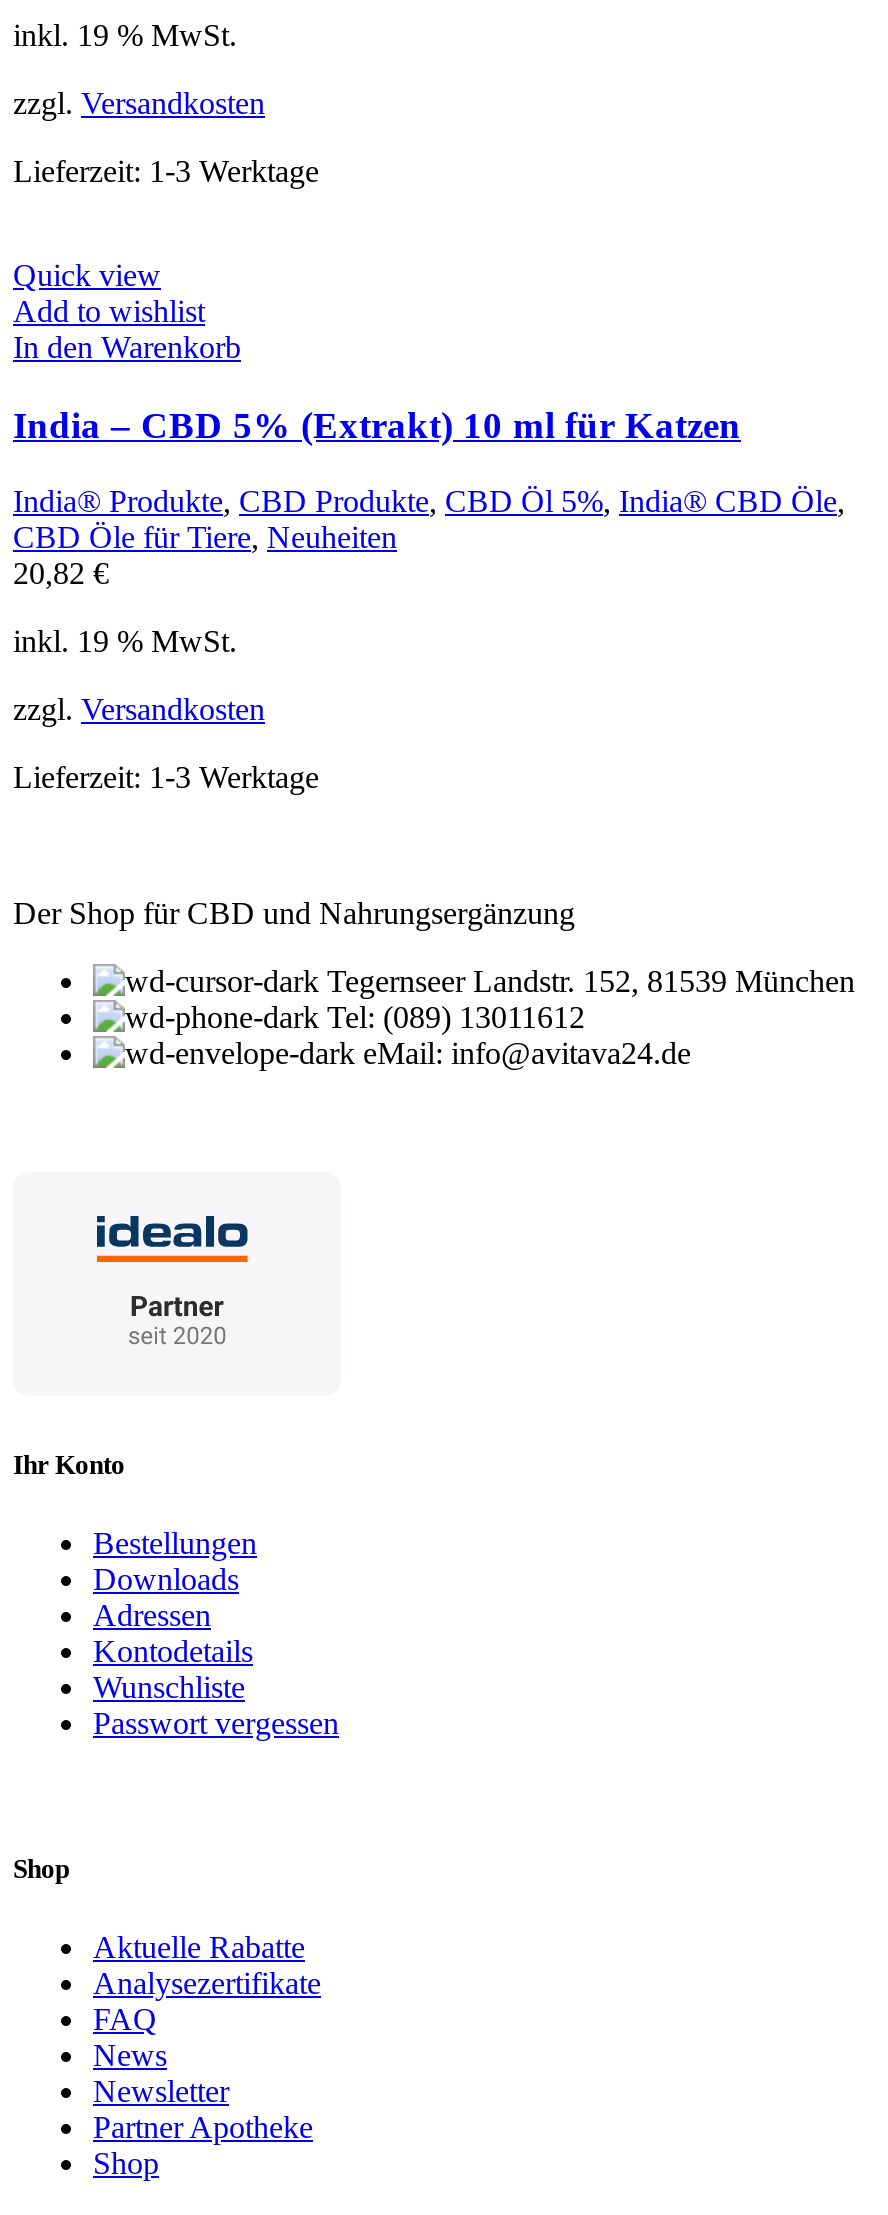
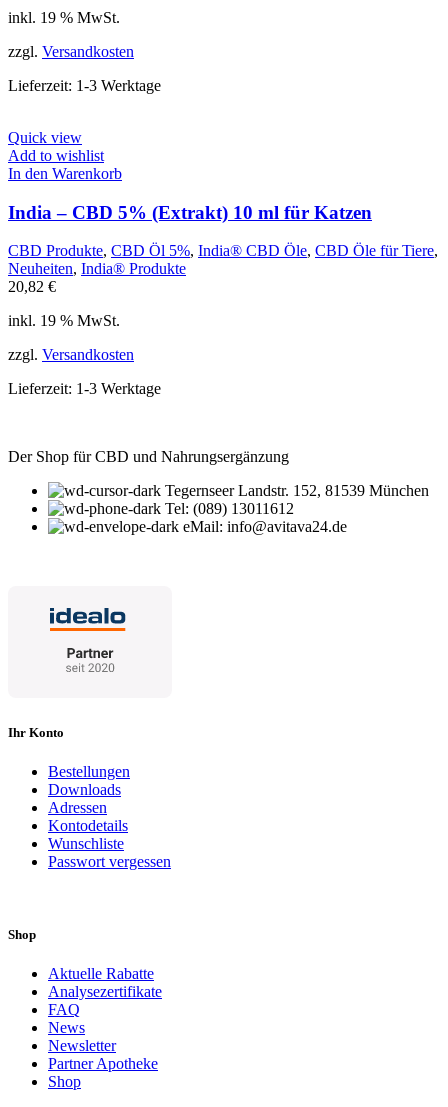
[13,485,845,555] India® Produkte, CBD Produkte, CBD Öl 5%, India® CBD Öle, | CBD Öle für Tiere, Neuheiten -> [8,242,438,277] CBD Produkte, CBD Öl 5%, India® CBD Öle, CBD Öle für Tiere, | Neuheiten, India® Produkte

